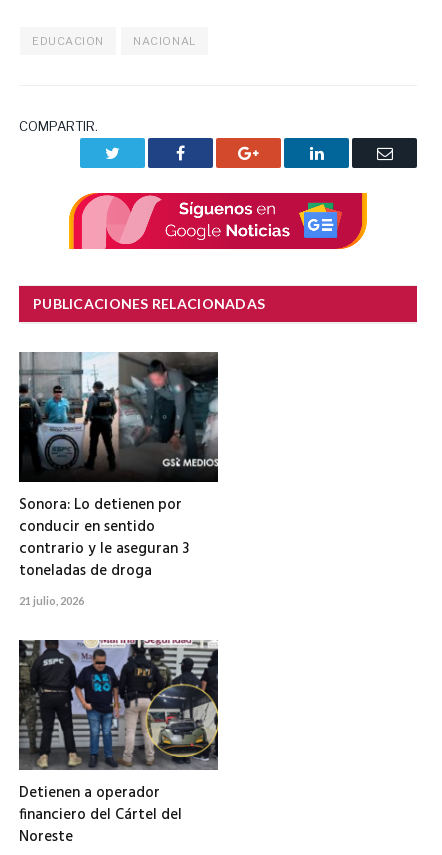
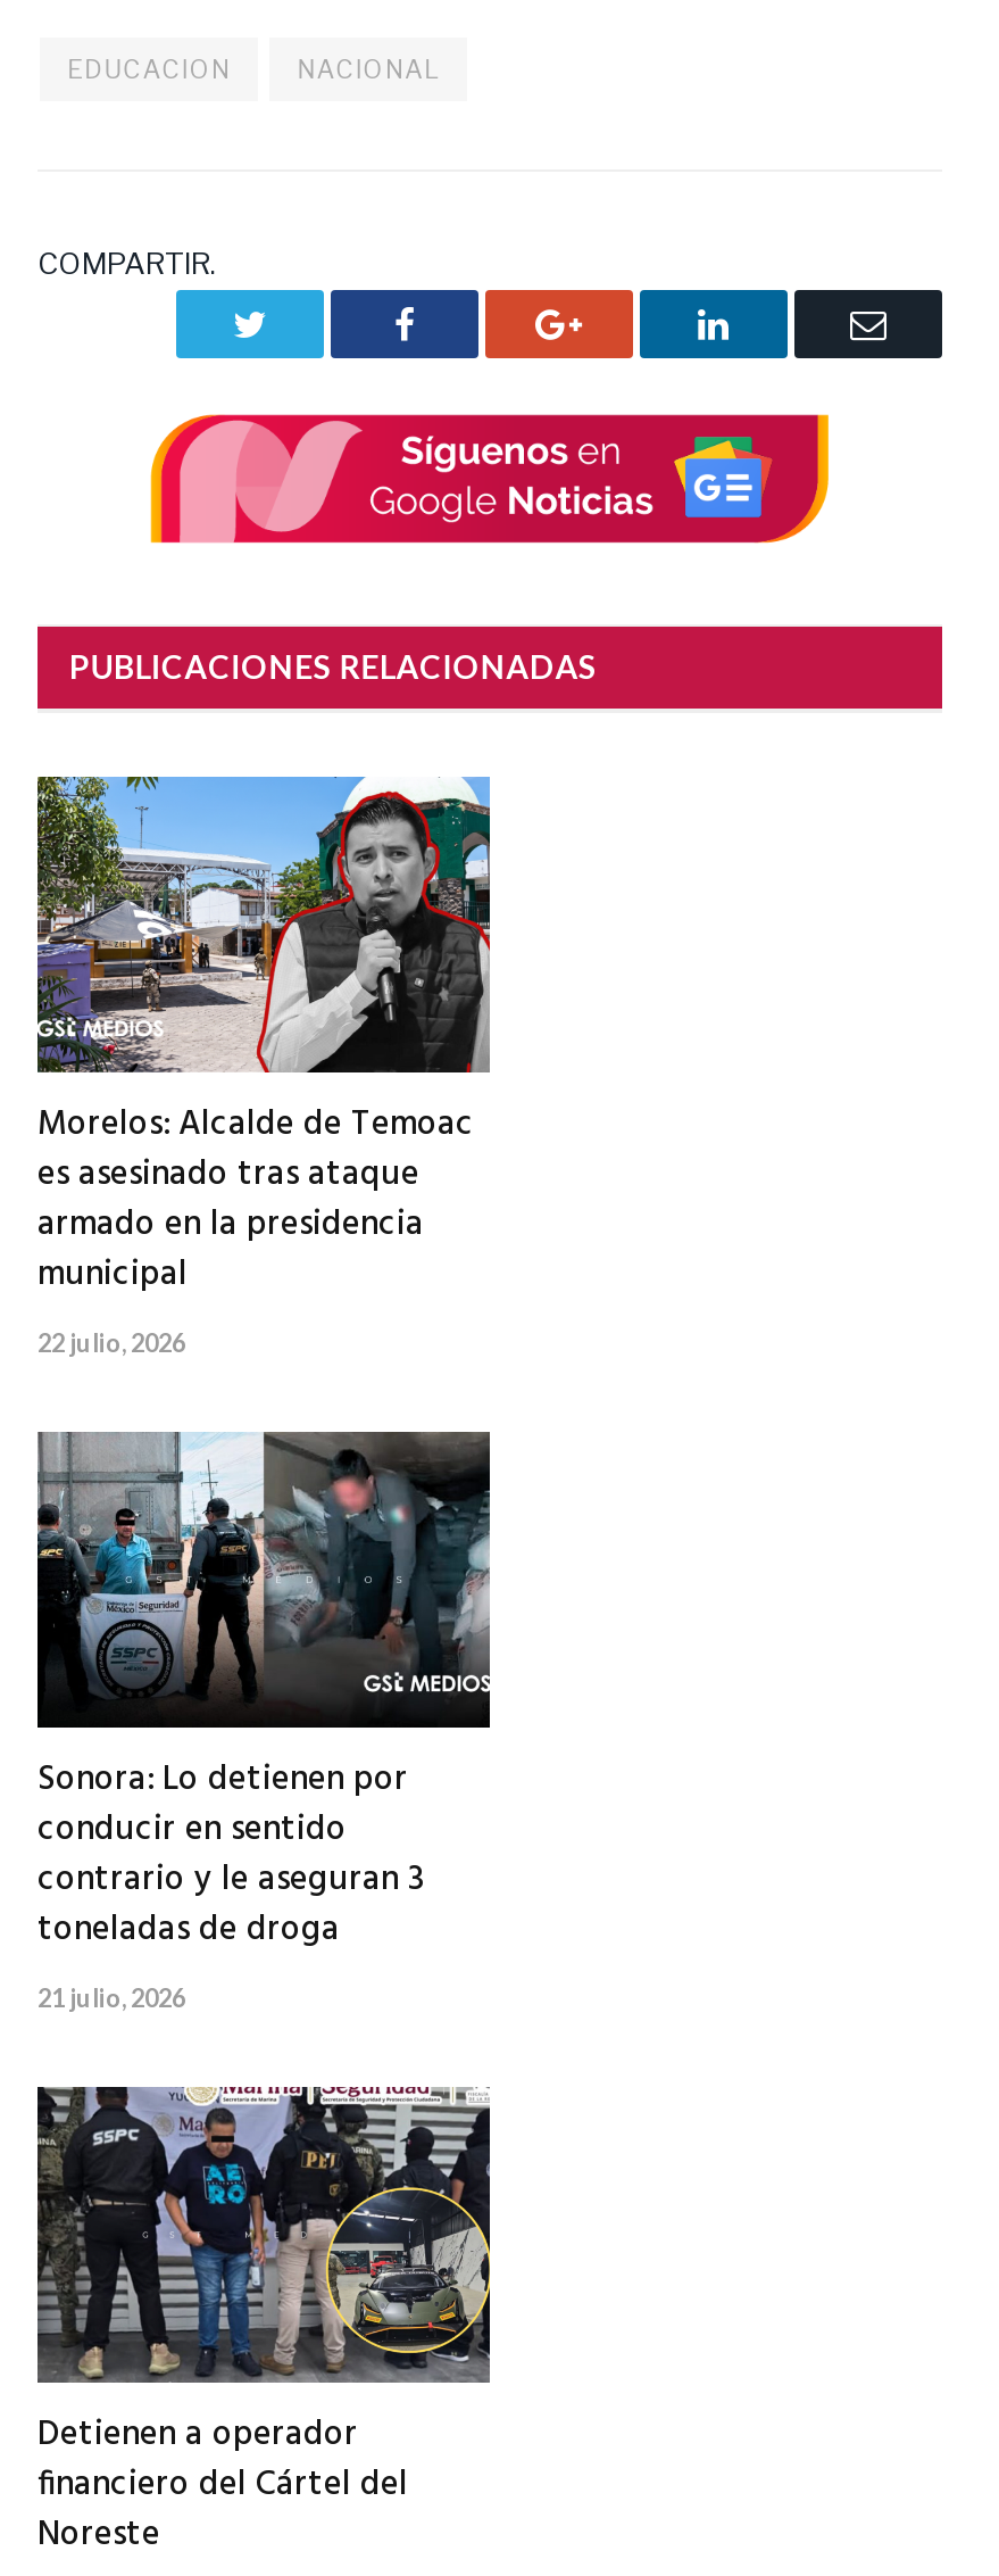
none -> [35,775,492,1356] [image] | Morelos: Alcalde de Temoac | es asesinado tras ataque | armado en la presidencia | municipal | 22 julio, 2026

